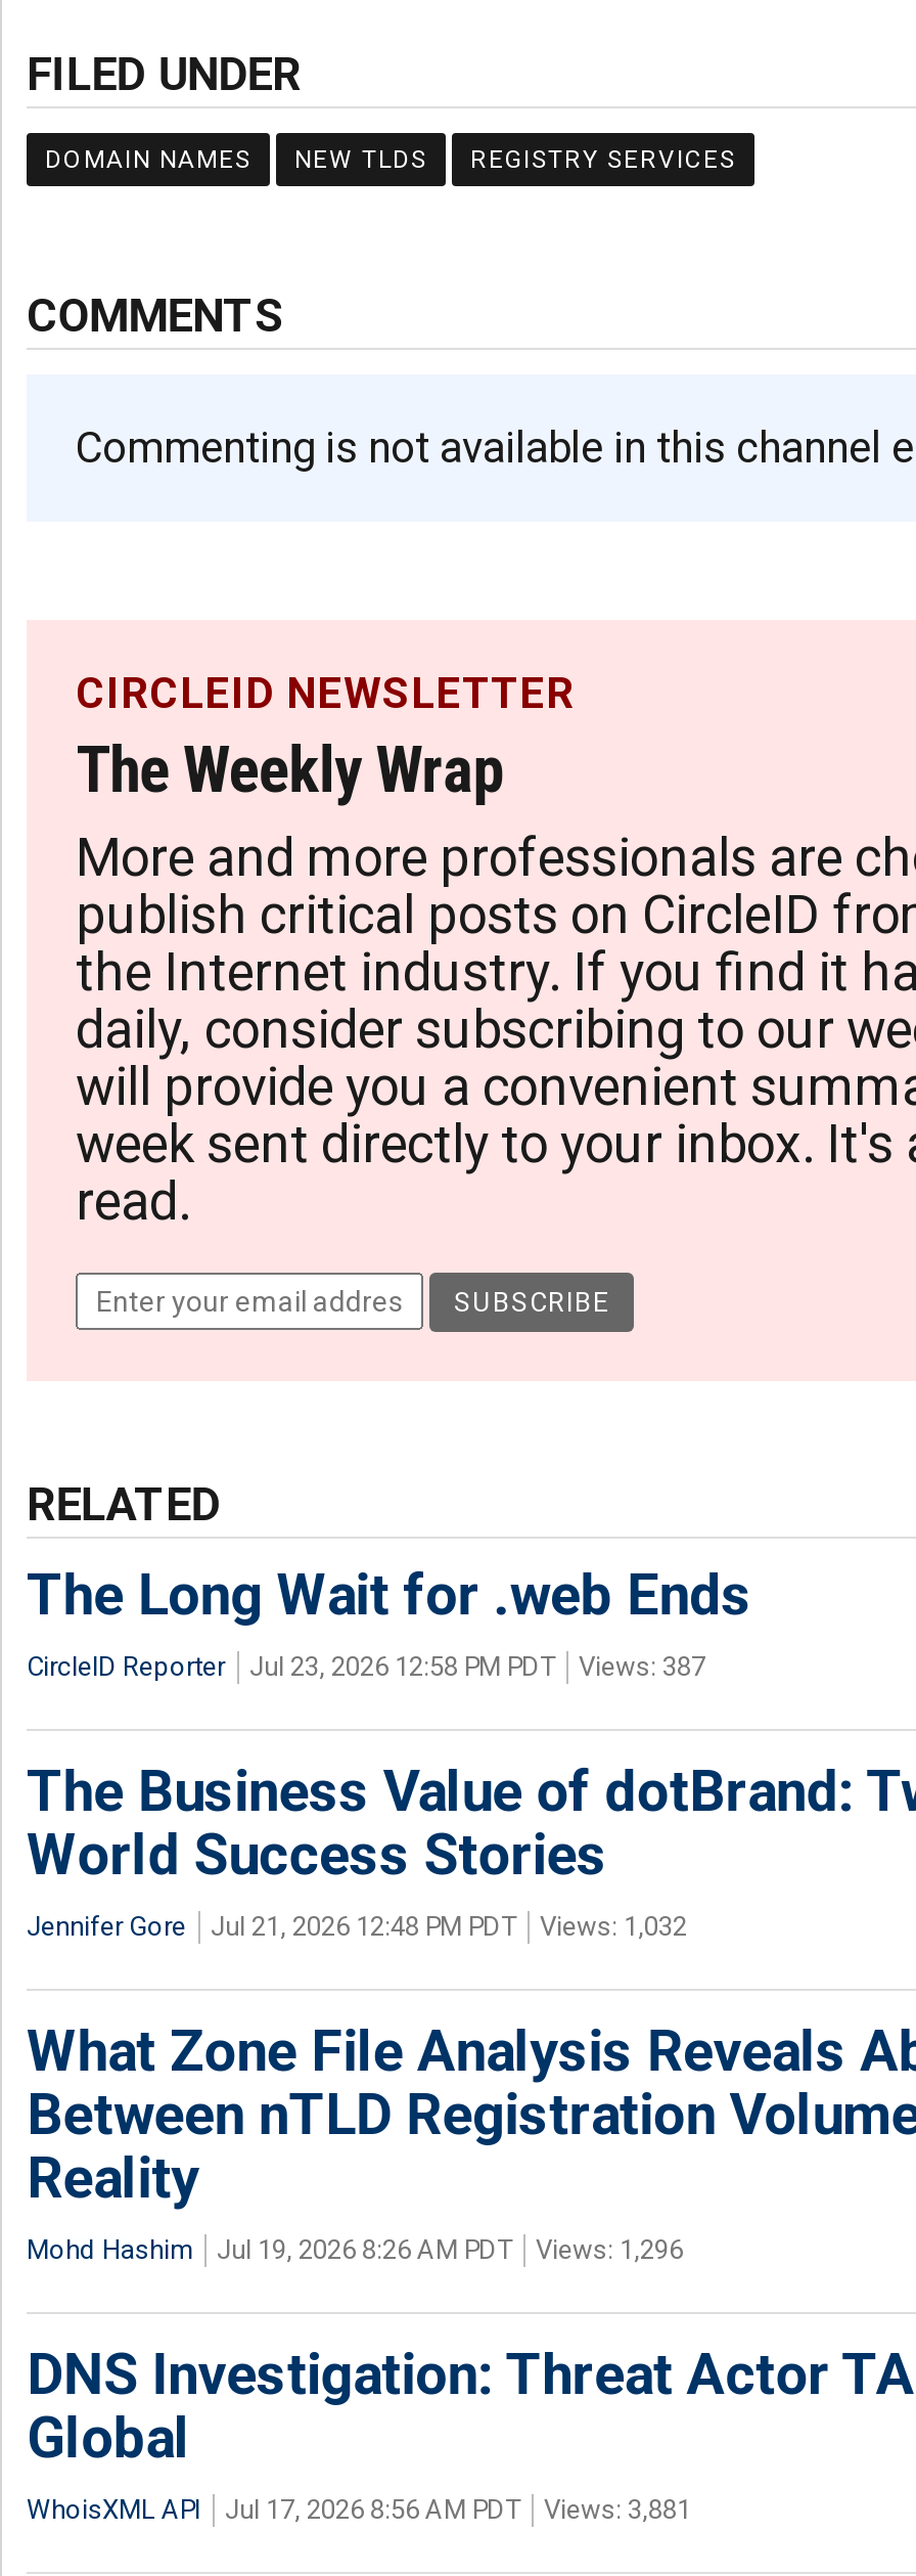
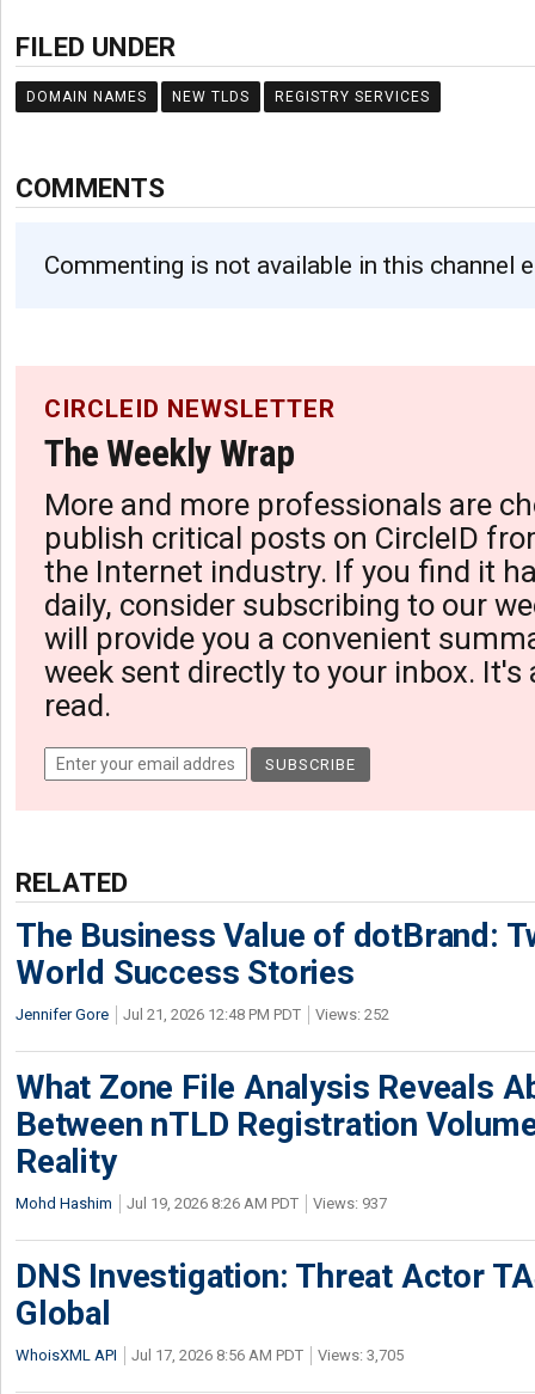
[27,1561,752,1682] The Long Wait for .web Ends | CircleID Reporter | Jul 23, 2026 12:58 PM PDT | Views: 387 -> none
[27,1911,687,1942] Jennifer Gore Jul 21, 2026 12:48 PM PDT Views: 1,032 -> [16,1005,389,1023] Jennifer Gore Jul 21, 2026 12:48 PM PDT Views: 252
[27,2234,683,2265] Mohd Hashim Jul 19, 2026 8:26 AM PDT Views: 1,296 -> [16,1194,387,1212] Mohd Hashim Jul 19, 2026 8:26 AM PDT Views: 937
[27,2494,691,2525] WhoisXML API Jul 17, 2026 8:56 AM PDT Views: 3,881 -> [16,1346,404,1364] WhoisXML API Jul 17, 2026 8:56 AM PDT Views: 3,705

